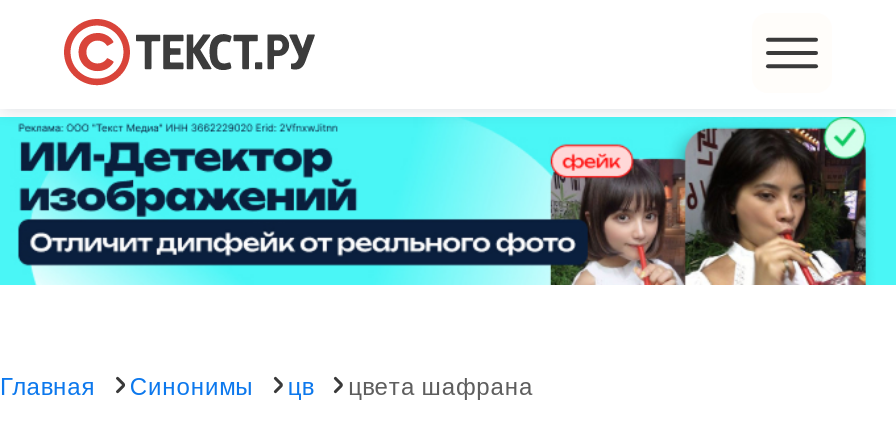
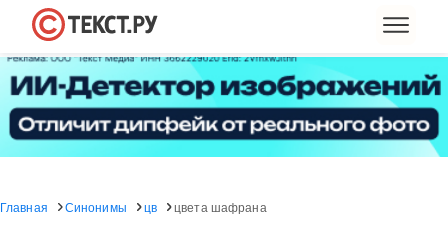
[6,115,878,287] [image] -> [3,56,442,158] [image]

